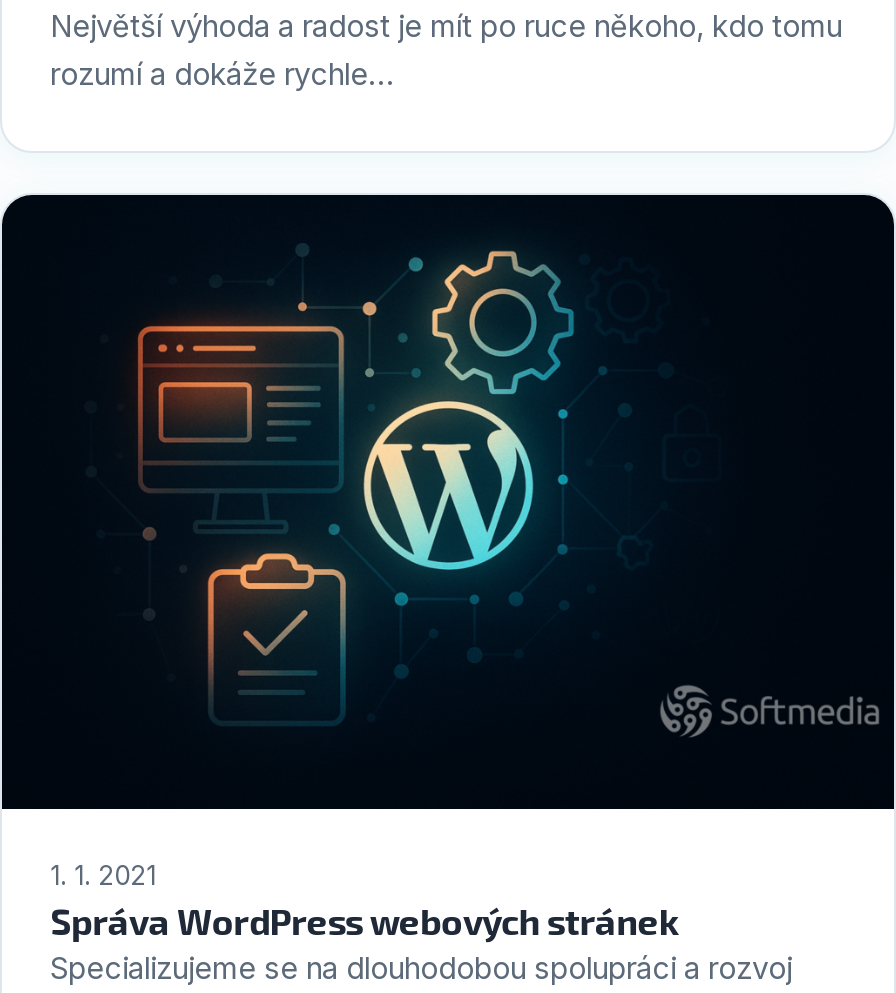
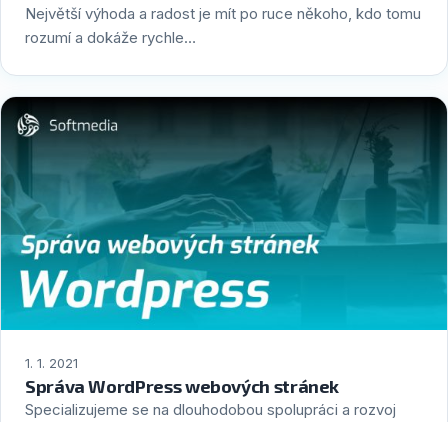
[6,228,890,810] [image] -> [3,112,445,331] [image]

